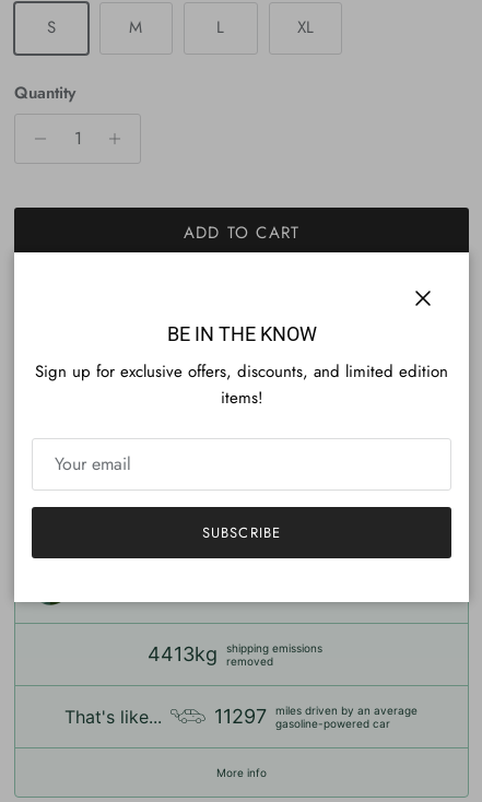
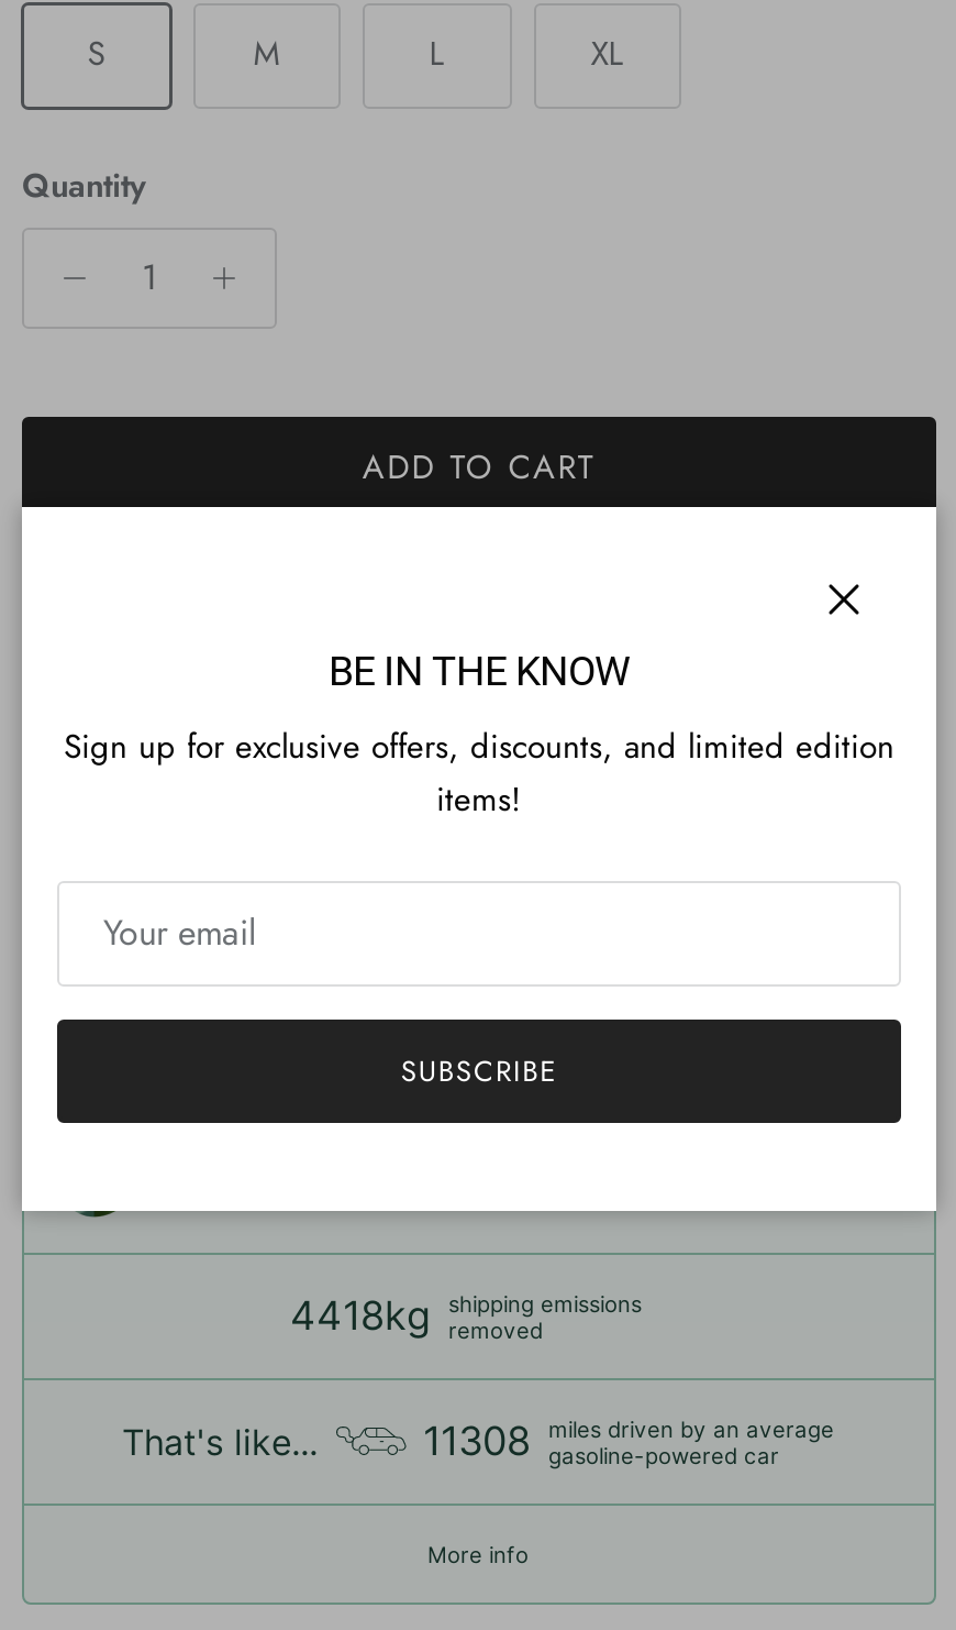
[148,641,322,667] 4413kg shipping emissions removed -> [290,1290,642,1342] 4418kg shipping emissions removed
[214,703,418,730] 11297 miles driven by an average gasoline-powered car -> [423,1415,834,1468] 11308 miles driven by an average gasoline-powered car

